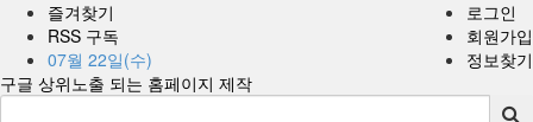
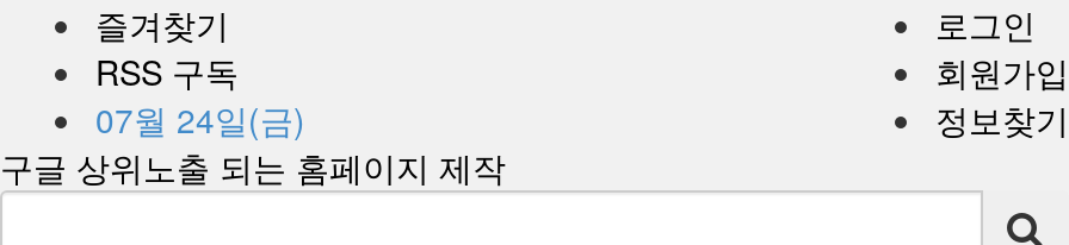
[48,47,152,71] 07월 22일(수) -> [95,95,305,143] 07월 24일(금)

